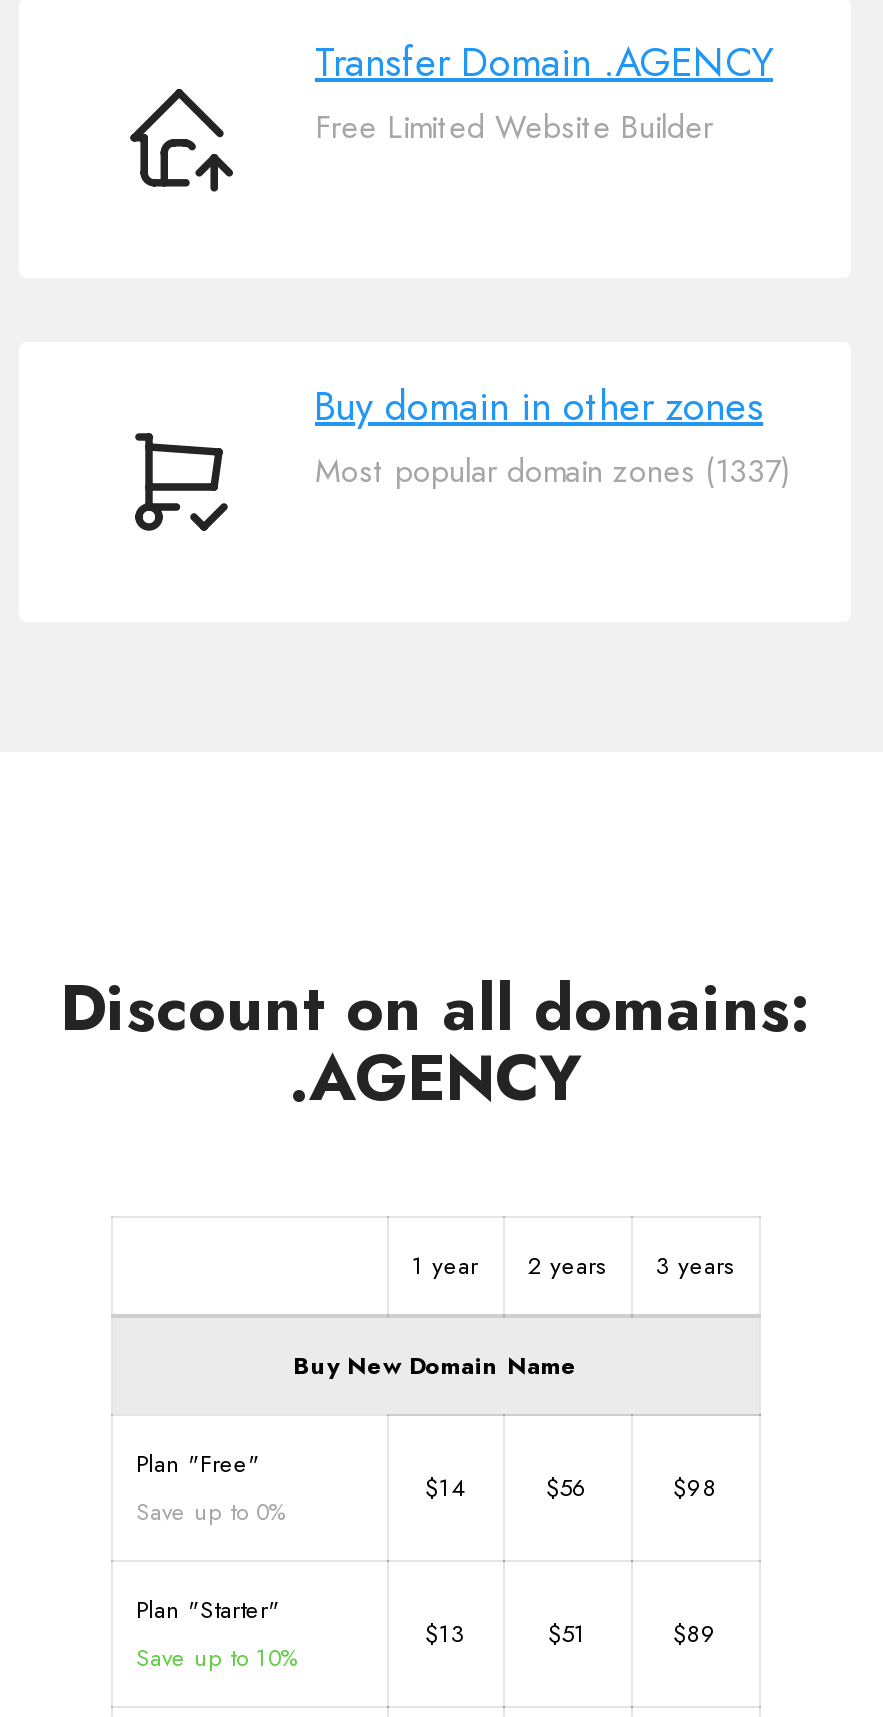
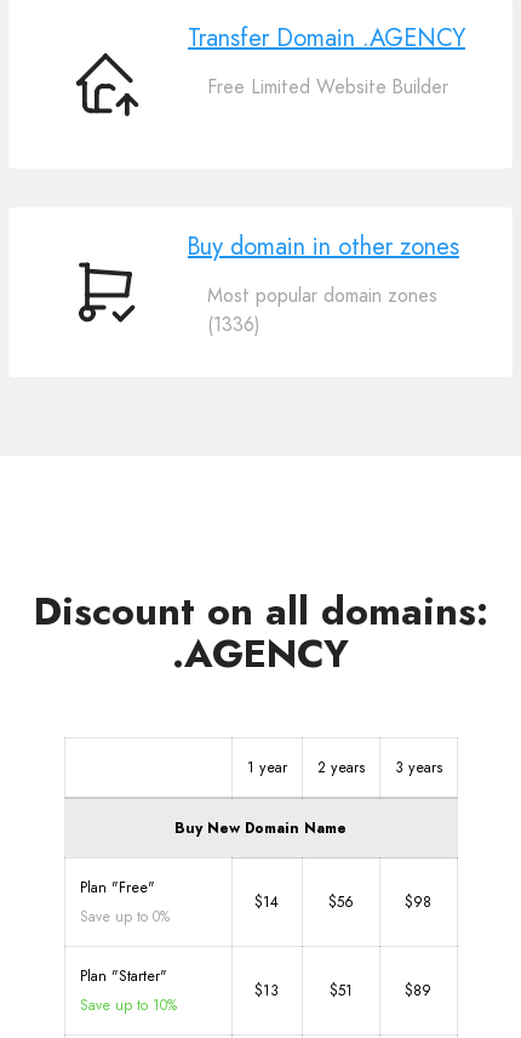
[315,448,791,494] Most popular domain zones (1337) -> [207,281,437,338] Most popular domain zones | (1336)

